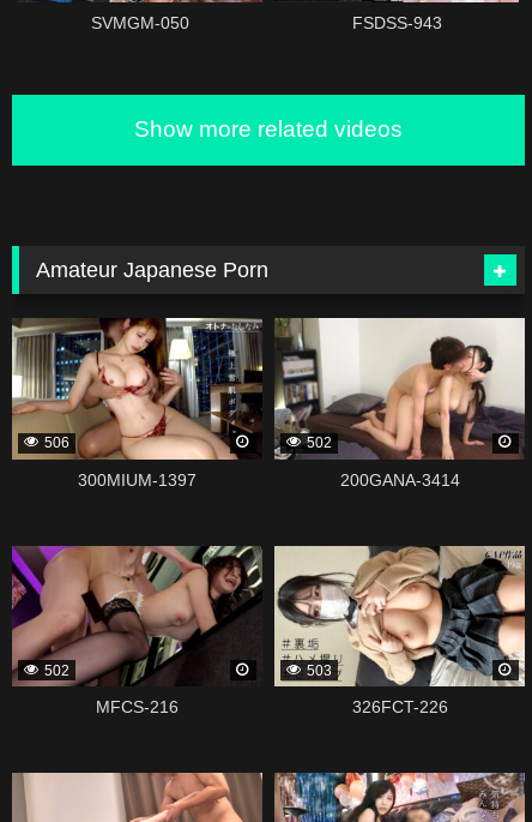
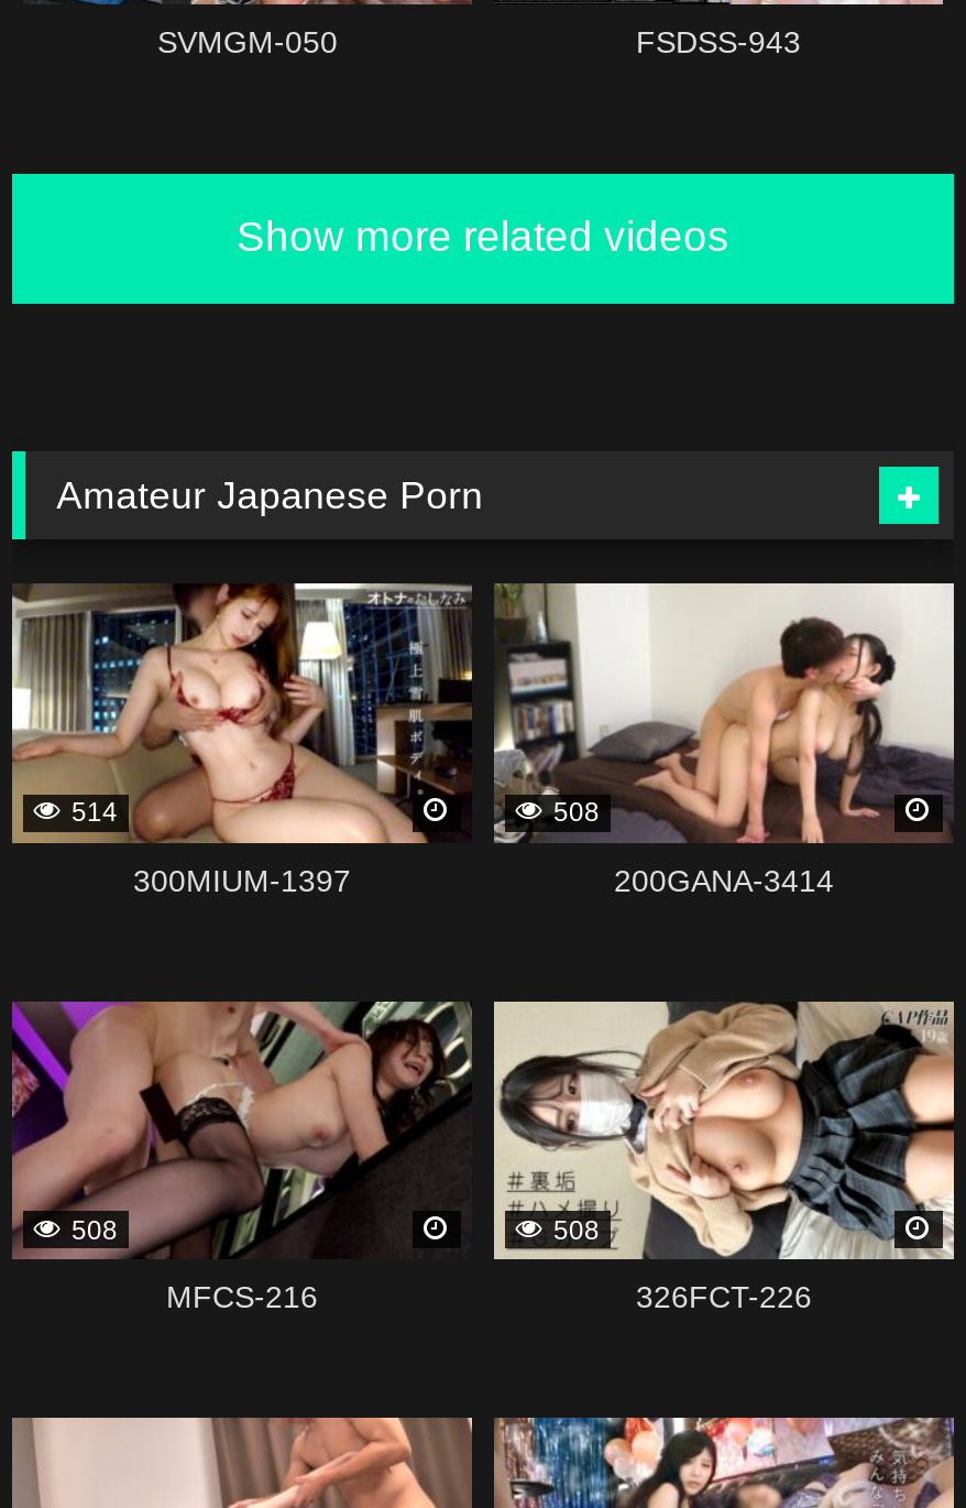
[41,435,69,451] 506 -> [65,797,118,828] 514
[303,435,332,451] 502 -> [547,797,600,828] 508
[41,662,69,679] 502 -> [65,1215,118,1246] 508
[303,662,332,679] 503 -> [547,1215,600,1246] 508

